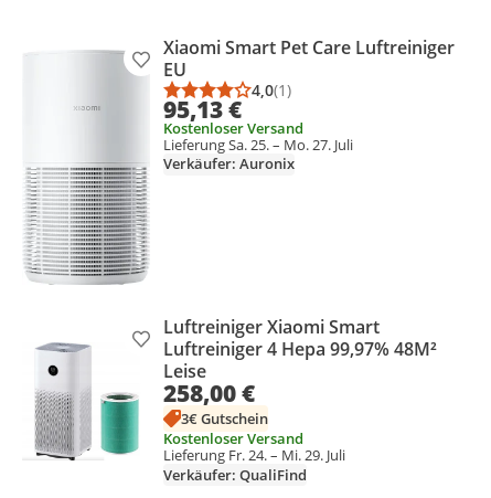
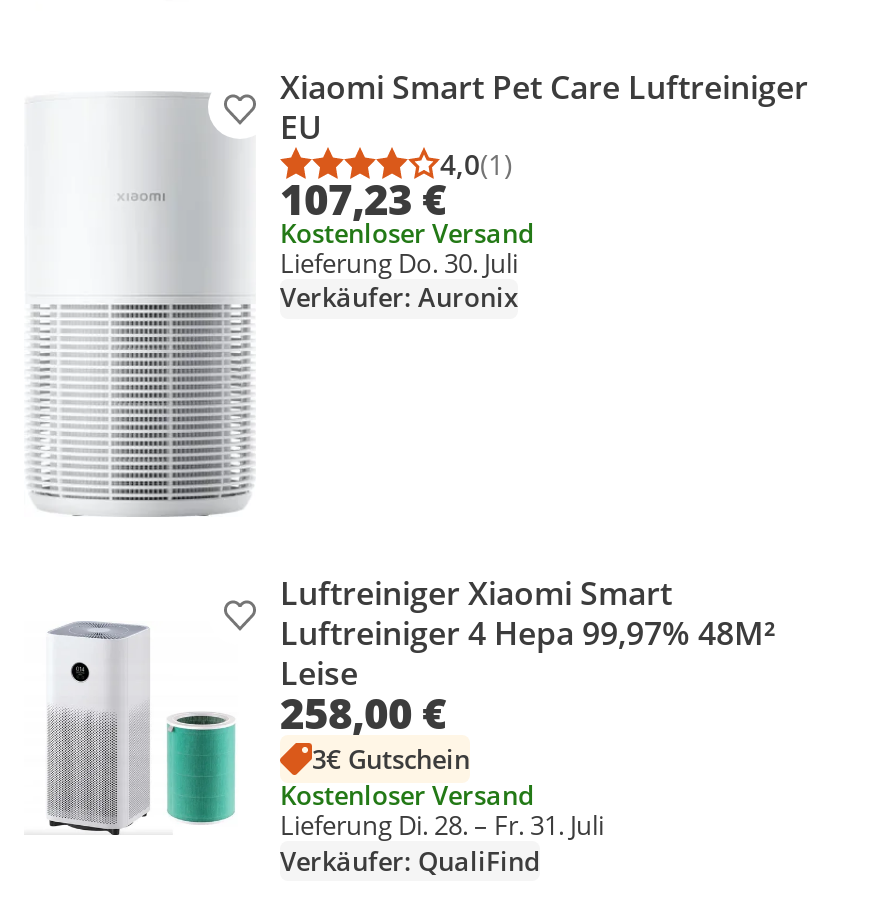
[163,93,242,124] 95,13 € -> [280,170,446,226] 107,23 €
[163,134,353,154] Lieferung Sa. 25. – Mo. 27. Juli -> [280,244,518,280] Lieferung Do. 30. Juli
[163,445,345,465] Lieferung Fr. 24. – Mi. 29. Juli -> [280,808,604,844] Lieferung Di. 28. – Fr. 31. Juli

